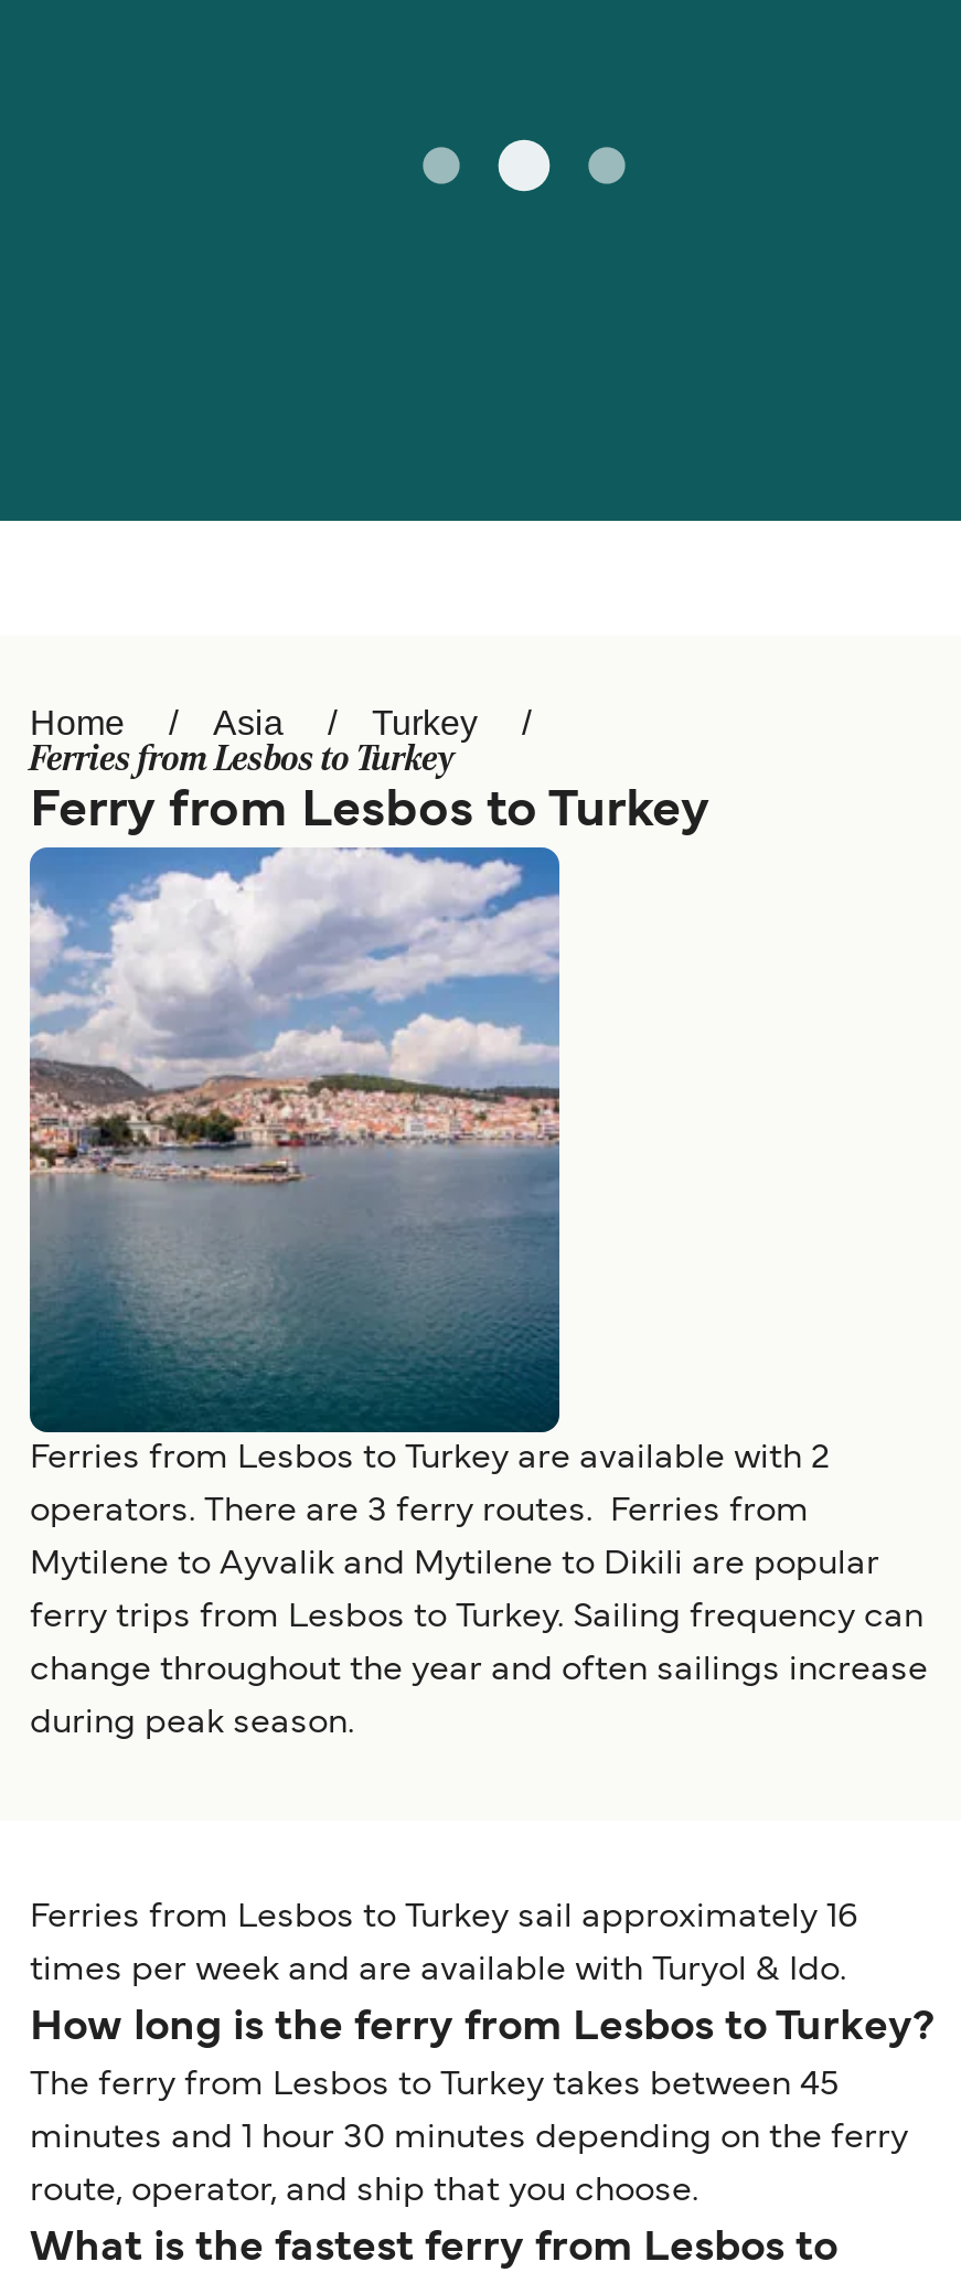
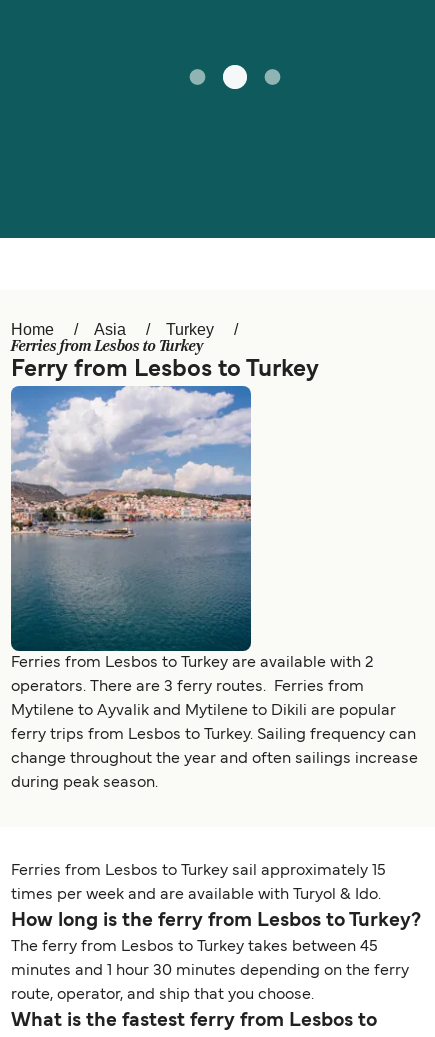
[30,1903,857,1934] Ferries from Lesbos to Turkey sail approximately 16 -> [11,864,386,878] Ferries from Lesbos to Turkey sail approximately 15

